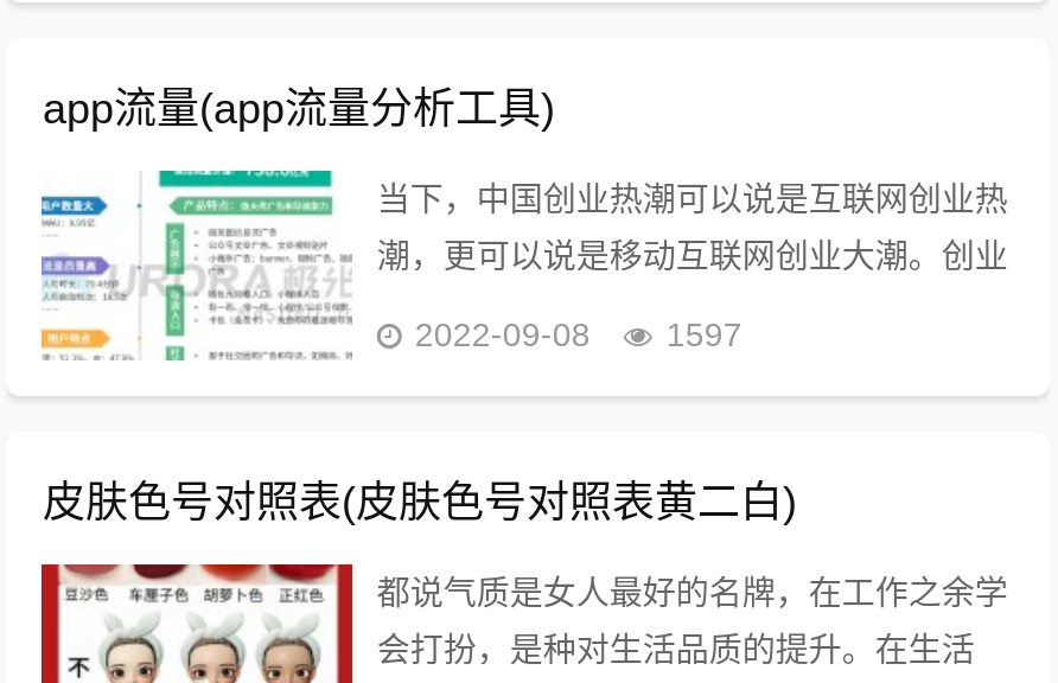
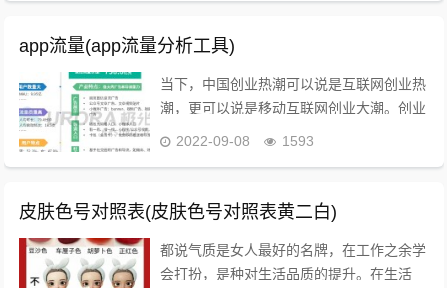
[415,315,742,353] 2022-09-08 1597 -> [176,133,314,149] 2022-09-08 1593

